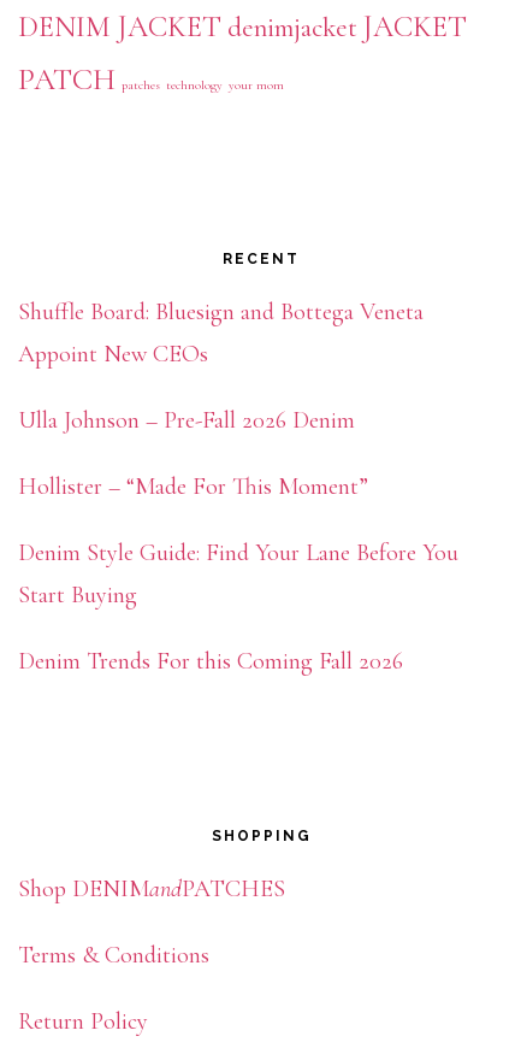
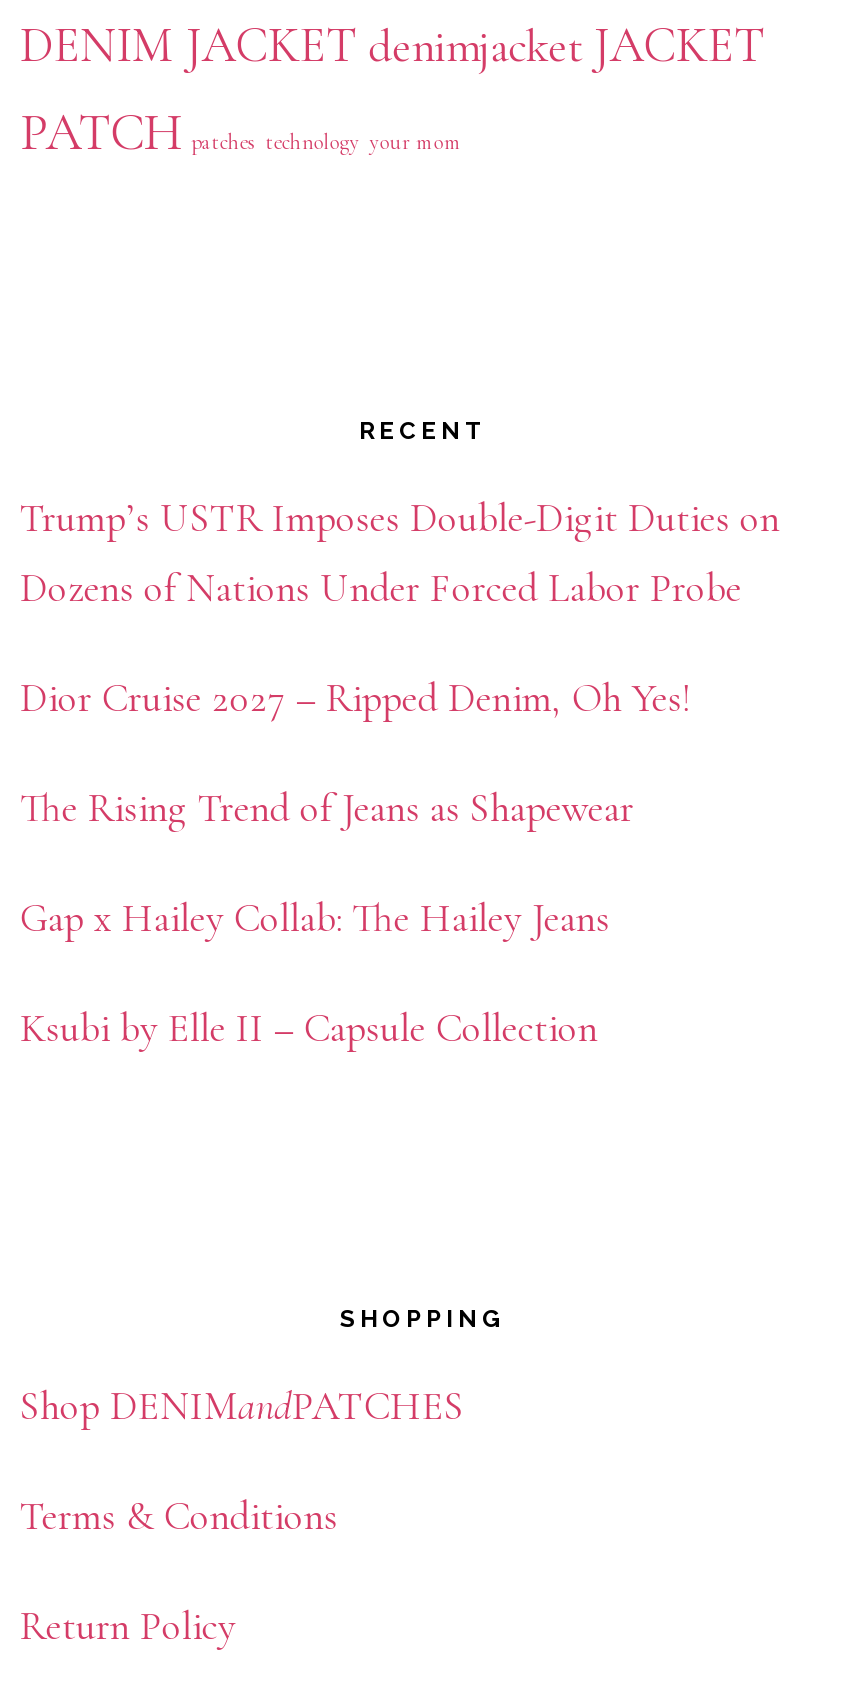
[19,298,459,676] Shuffle Board: Bluesign and Bottega Veneta | Appoint New CEOs | Ulla Johnson – Pre-Fall 2026 Denim | Hollister – “Made For This Moment” | Denim Style Guide: Find Your Lane Before You | Start Buying | Denim Trends For this Coming Fall 2026 -> [20,495,780,1053] Trump’s USTR Imposes Double-Digit Duties on | Dozens of Nations Under Forced Labor Probe | Dior Cruise 2027 – Ripped Denim, Oh Yes! | The Rising Trend of Jeans as Shapewear | Gap x Hailey Collab: The Hailey Jeans | Ksubi by Elle II – Capsule Collection

